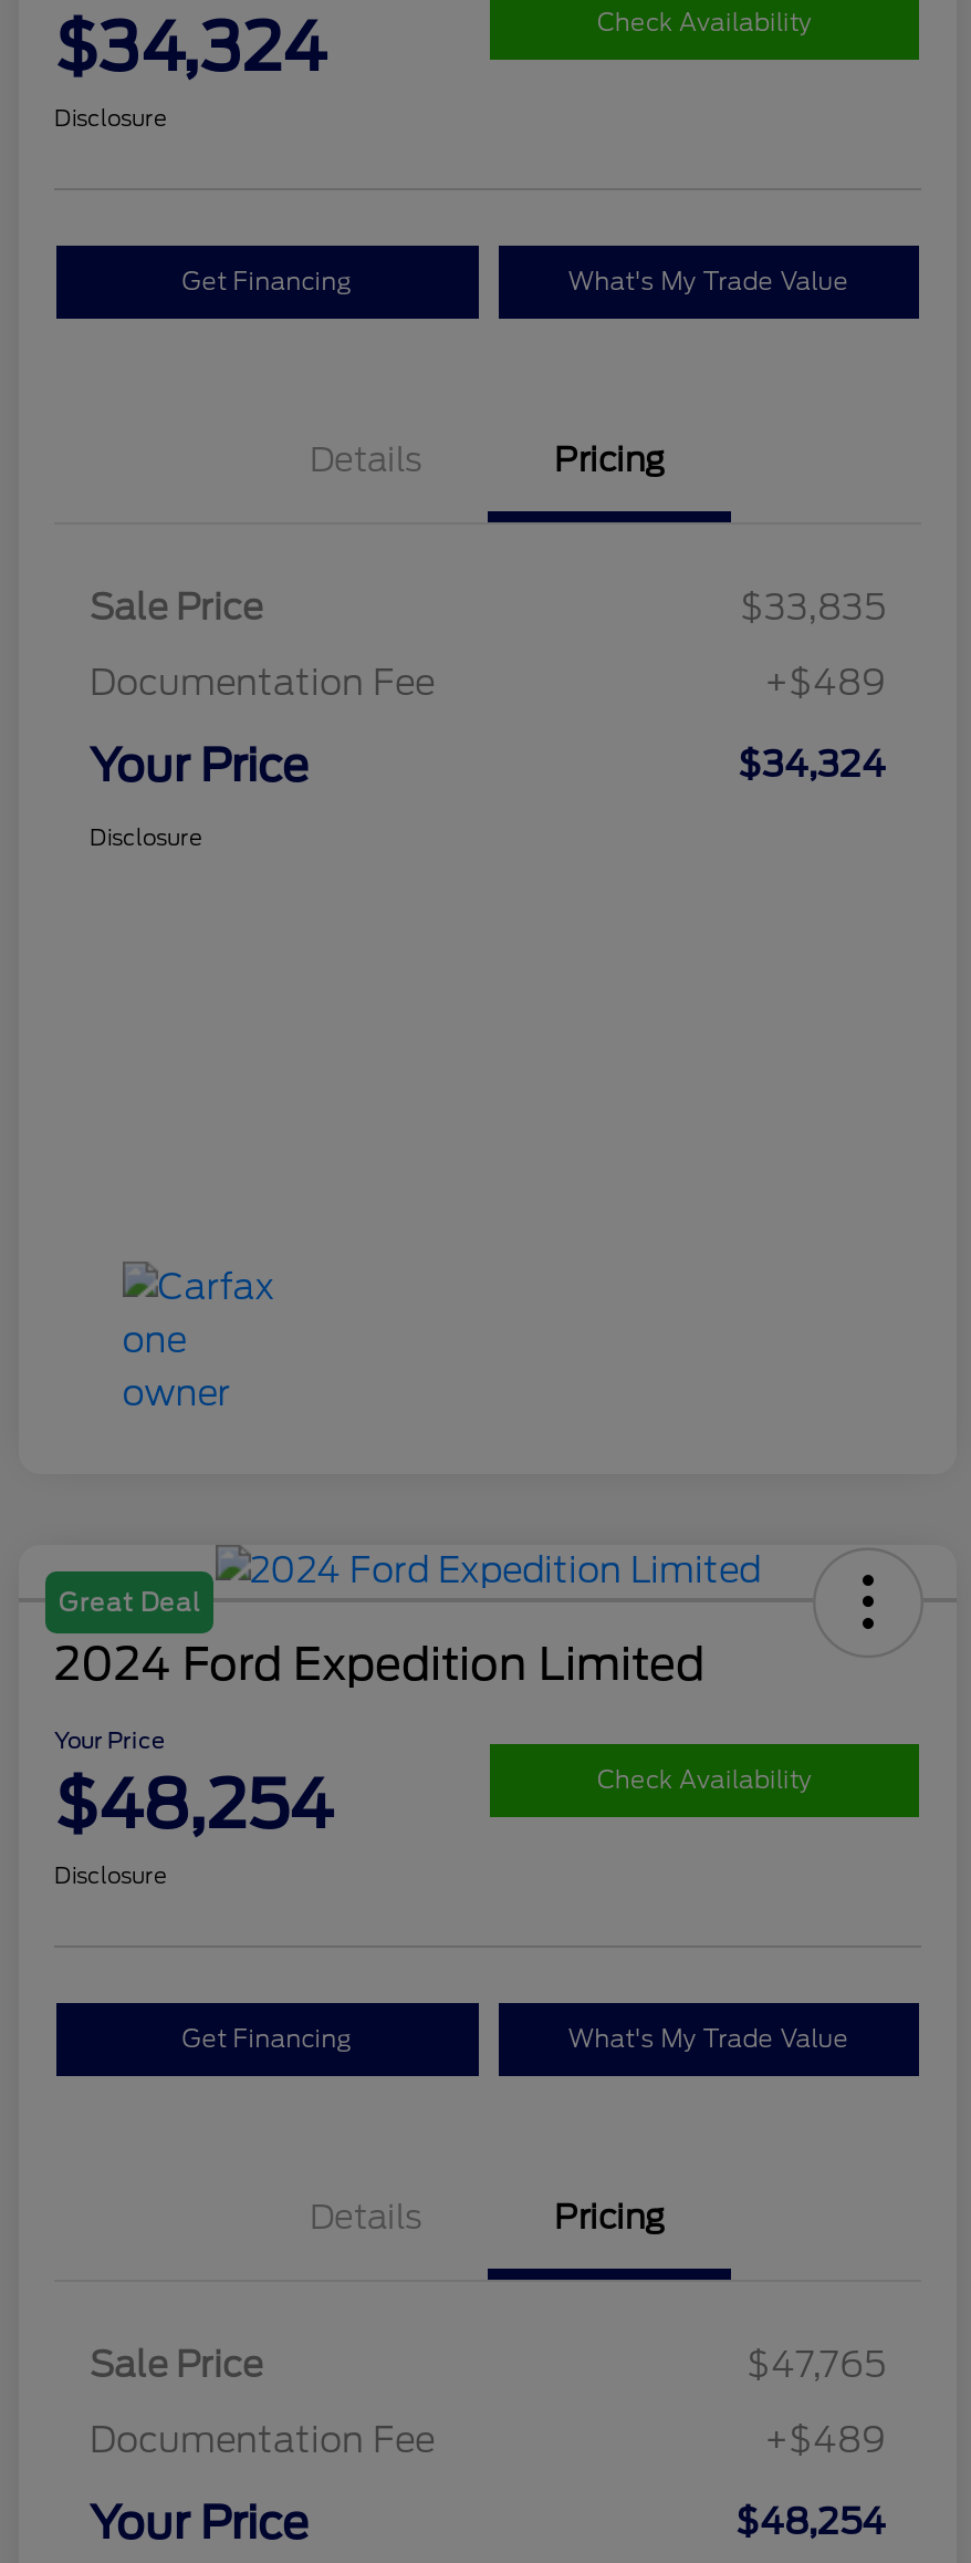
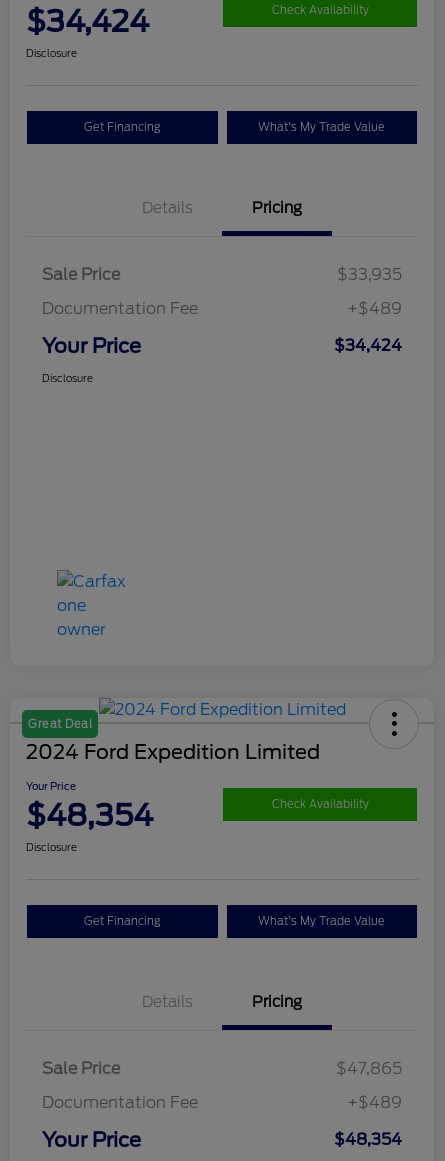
[54,6,326,86] $34,324 -> [26,3,149,39] $34,424
[740,586,886,628] $33,835 -> [337,265,402,284] $33,935
[738,743,886,785] $34,324 -> [334,336,402,355] $34,424
[54,1764,333,1843] $48,254 -> [26,797,153,833] $48,354
[746,2343,886,2385] $47,765 -> [336,1059,402,1078] $47,865
[735,2501,886,2543] $48,254 -> [334,1130,402,1149] $48,354

